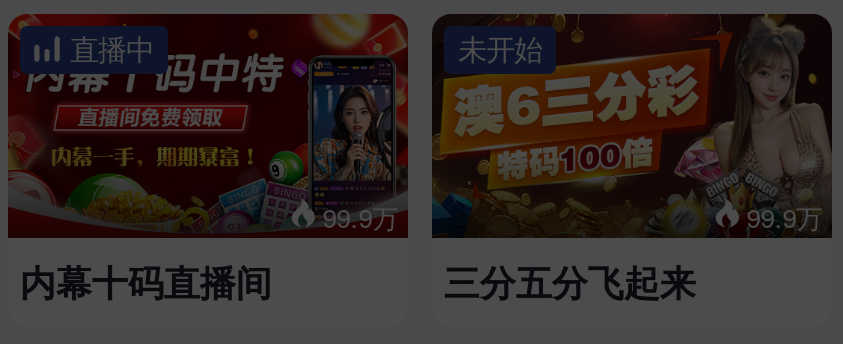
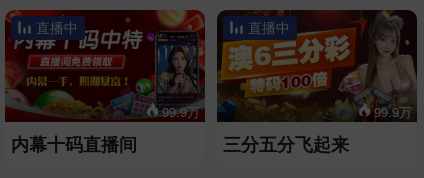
[458,28,542,68] 未开始 -> [248,17,290,37] 直播中

